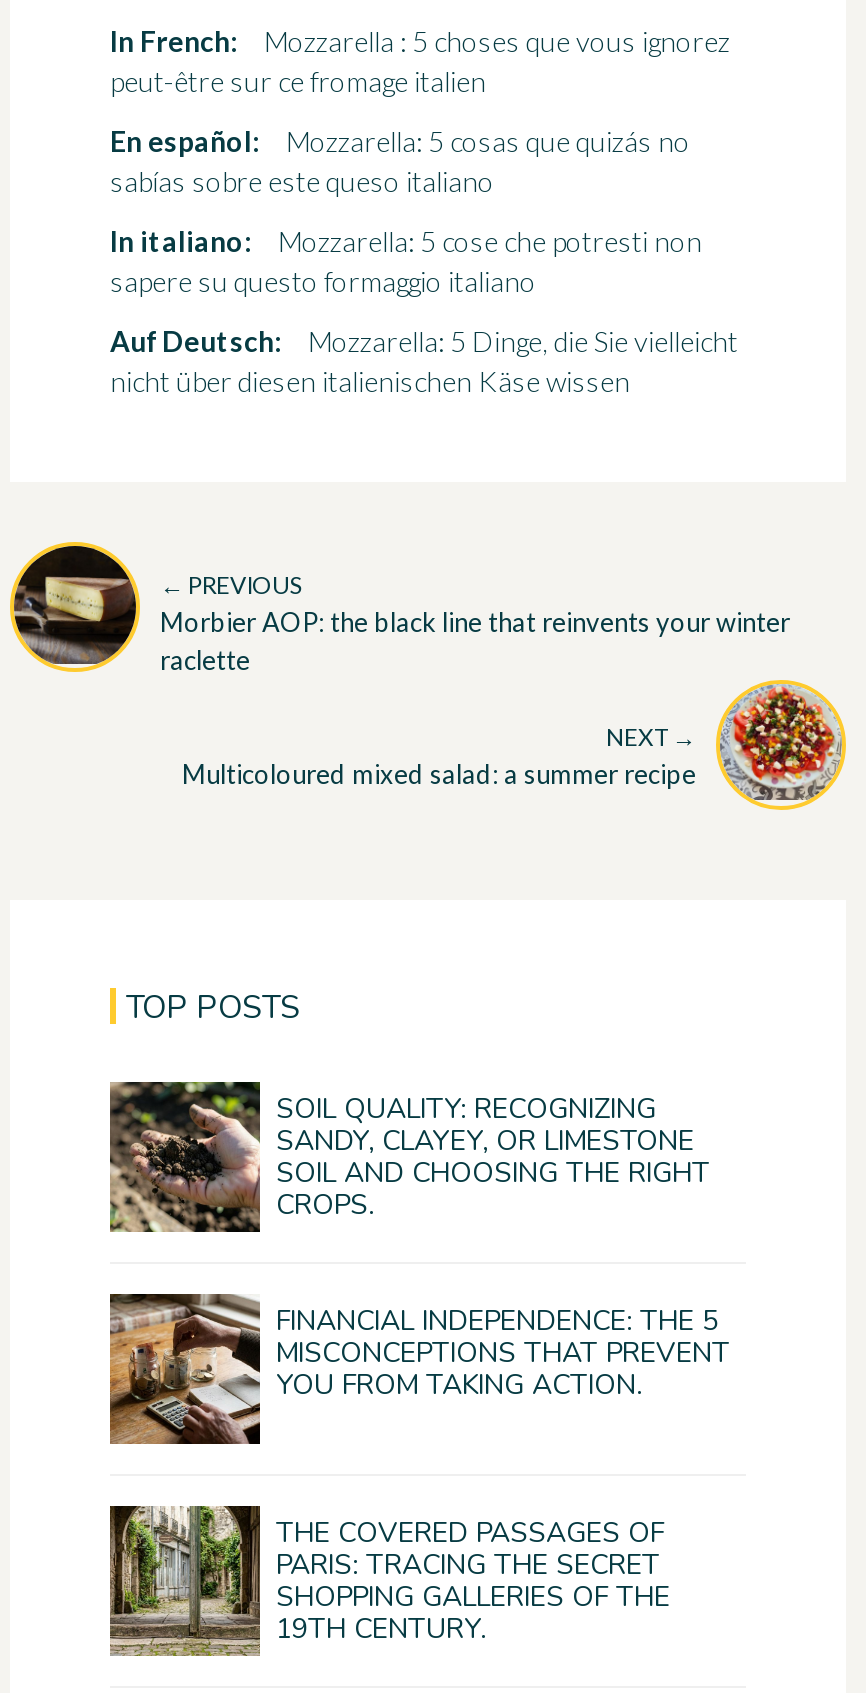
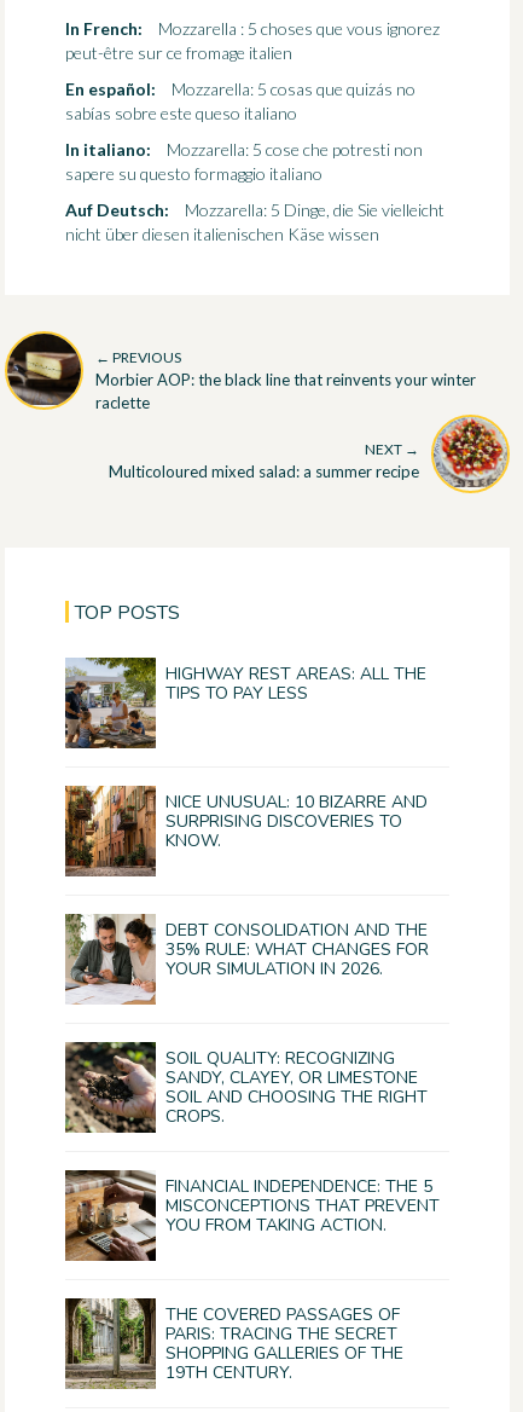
none -> [64,785,428,878] [image] | NICE UNUSUAL: 10 BIZARRE AND | SURPRISING DISCOVERIES TO | KNOW.
none -> [65,656,426,750] [image] | HIGHWAY REST AREAS: ALL THE | TIPS TO PAY LESS
none -> [65,913,429,1005] [image] | DEBT CONSOLIDATION AND THE | 35% RULE: WHAT CHANGES FOR | YOUR SIMULATION IN 2026.

